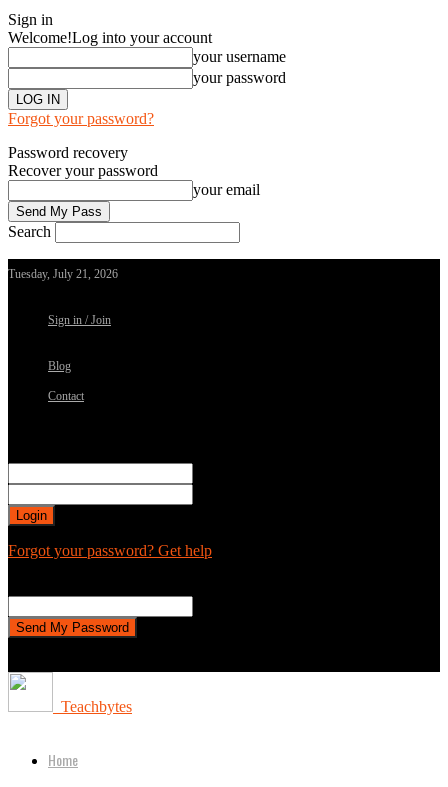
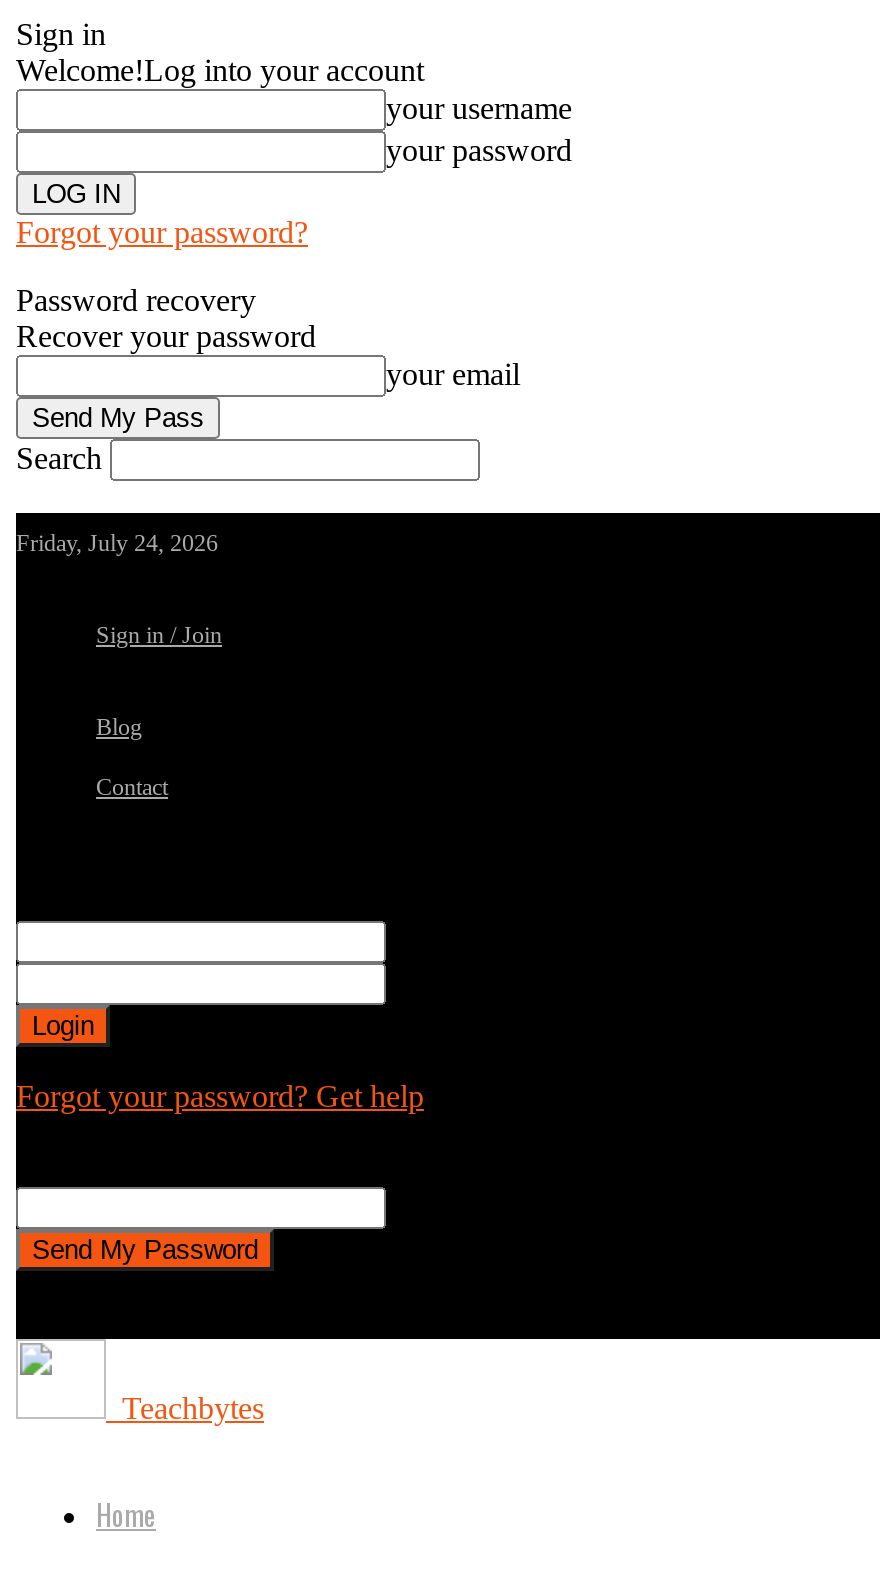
[8,267,118,281] Tuesday, July 21, 2026 -> [16,529,218,557] Friday, July 24, 2026

